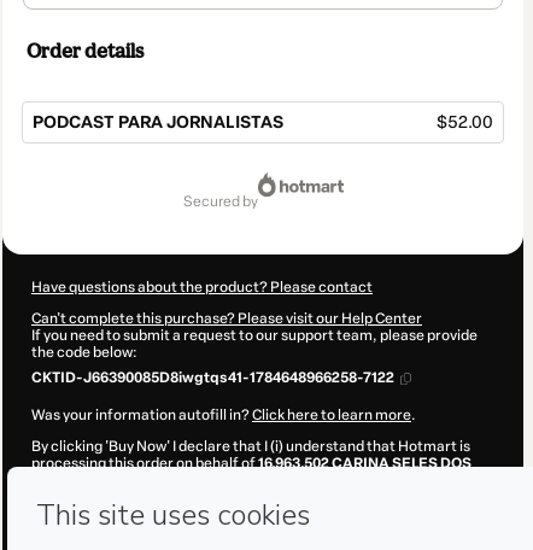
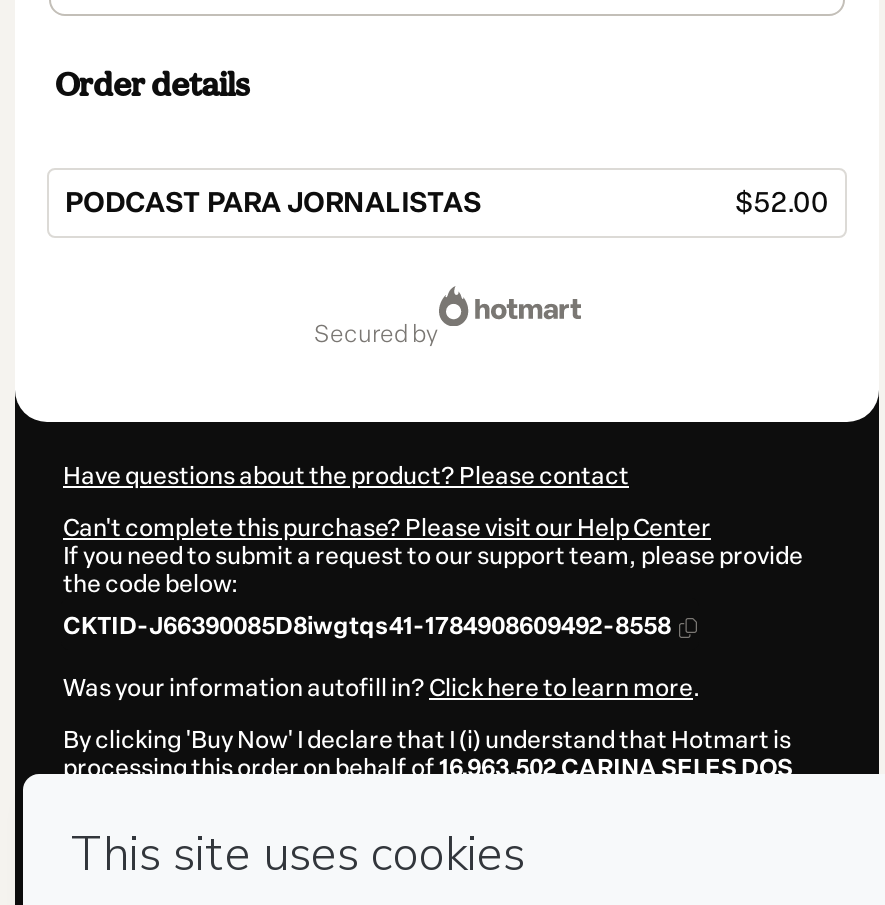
[31,369,396,386] CKTID-J66390085D8iwgtqs41-1784648966258-7122 -> [63,613,671,641] CKTID-J66390085D8iwgtqs41-1784908609492-8558

